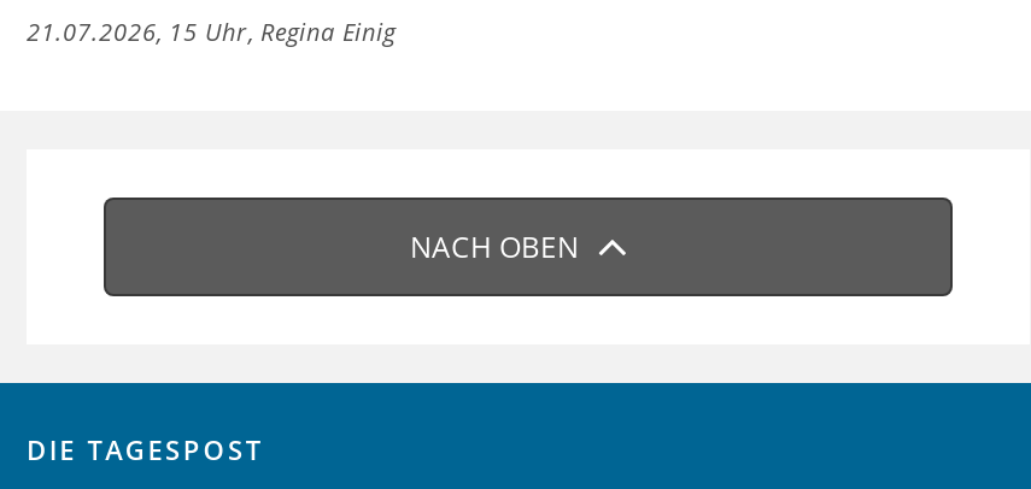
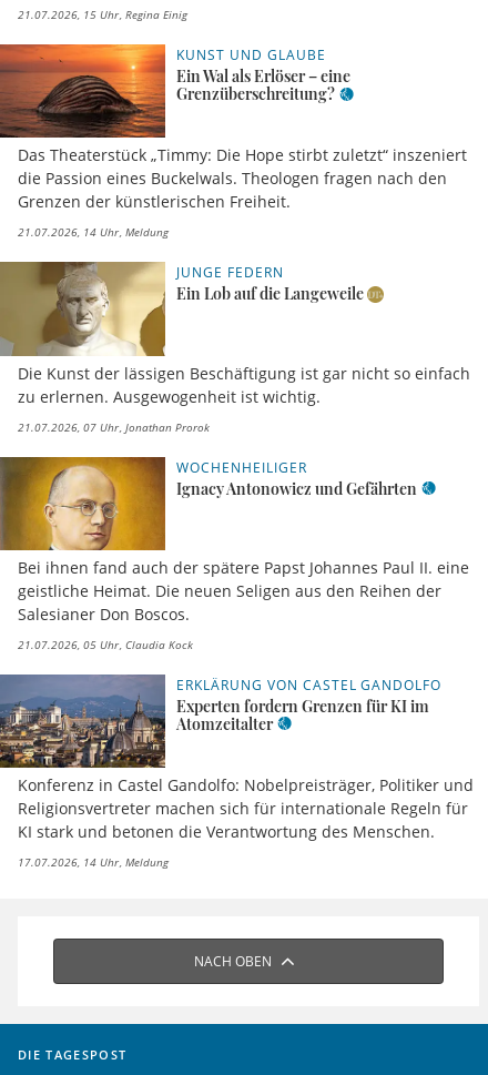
none -> [3,43,467,304] [image] | KUNST UND GLAUBE | Ein Wal als Erlöser – eine | Grenzüberschreitung? | Das Theaterstück „Timmy: Die Hope stirbt zuletzt“ inszeniert | die Passion eines Buckelwals. Theologen fragen nach den | Grenzen der künstlerischen Freiheit. | 21.07.2026, 14 Uhr Meldung | JUNGE FEDERN | Ein Lob auf die Langeweile
none -> [3,261,470,499] [image] | Die Kunst der lässigen Beschäftigung ist gar nicht so einfach | zu erlernen. Ausgewogenheit ist wichtig. | 21.07.2026, 07 Uhr Jonathan Prorok | WOCHENHEILIGER | Ignacy Antonowicz und Gefährten
none -> [3,456,474,870] [image] | Bei ihnen fand auch der spätere Papst Johannes Paul II. eine | geistliche Heimat. Die neuen Seligen aus den Reihen der | Salesianer Don Boscos. | 21.07.2026, 05 Uhr Claudia Kock | ERKLÄRUNG VON CASTEL GANDOLFO | Experten fordern Grenzen für KI im | Atomzeitalter | Konferenz in Castel Gandolfo: Nobelpreisträger, Politiker und | Religionsvertreter machen sich für internationale Regeln für | KI stark und betonen die Verantwortung des Menschen. | 17.07.2026, 14 Uhr Meldung
none -> [3,673,166,769] [image]

